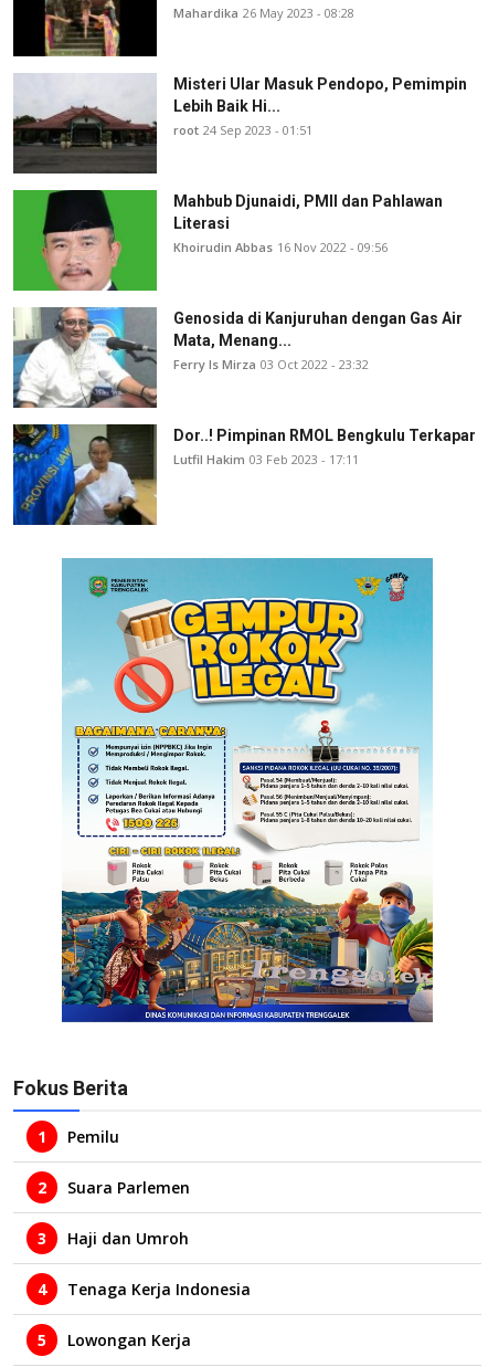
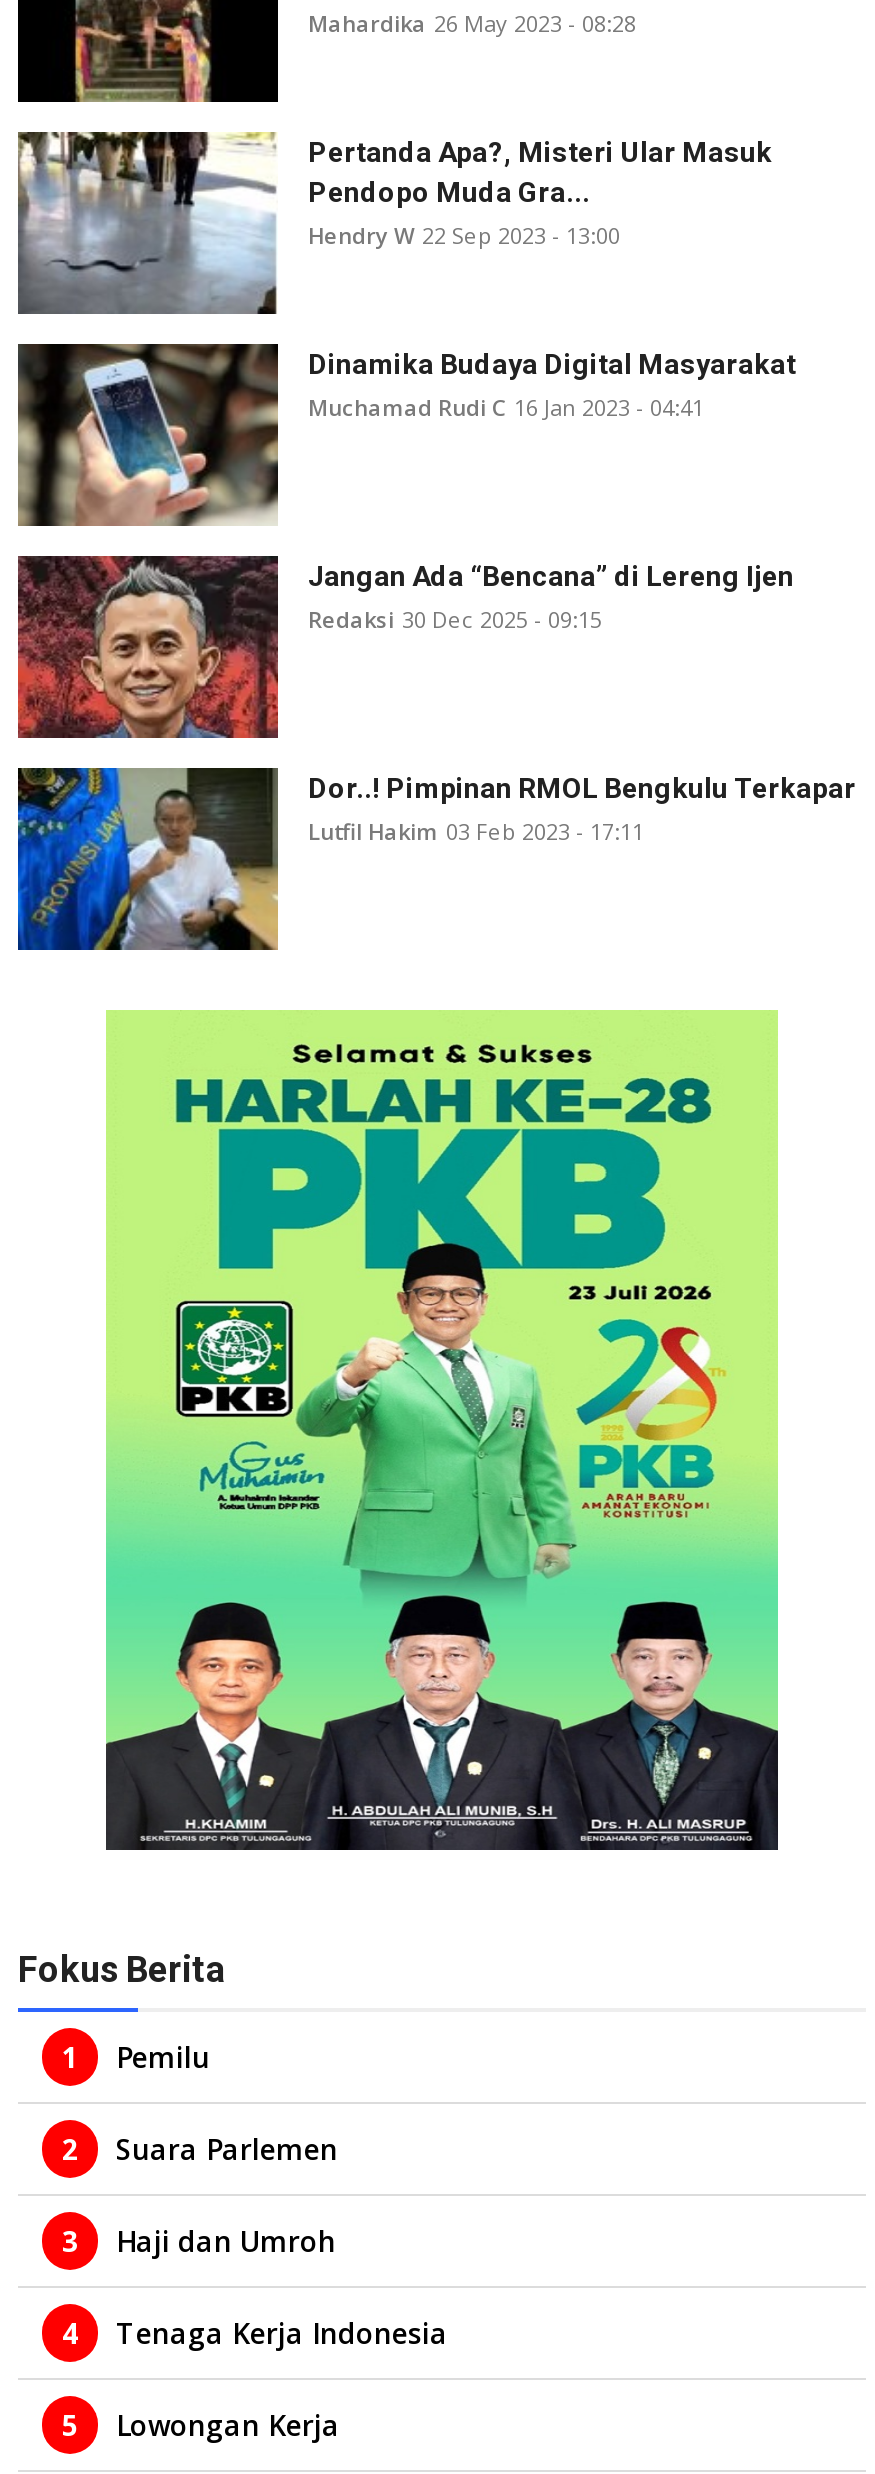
[13,73,467,173] [image] | Misteri Ular Masuk Pendopo, Pemimpin | Lebih Baik Hi... | root 24 Sep 2023 - 01:51 -> [16,130,772,314] [image] | Pertanda Apa?, Misteri Ular Masuk | Pendopo Muda Gra... | Hendry W 22 Sep 2023 - 13:00
[12,189,443,292] [image] | Mahbub Djunaidi, PMII dan Pahlawan | Literasi | Khoirudin Abbas 16 Nov 2022 - 09:56 -> [16,342,796,528] [image] | Dinamika Budaya Digital Masyarakat | Muchamad Rudi C 16 Jan 2023 - 04:41
[12,306,463,408] [image] | Genosida di Kanjuruhan dengan Gas Air | Mata, Menang... | Ferry Is Mirza 03 Oct 2022 - 23:32 -> [16,554,794,740] [image] | Jangan Ada “Bencana” di Lereng Ijen | Redaksi 30 Dec 2025 - 09:15
[61,557,434,1023] [image] -> [104,1008,780,1852] [image]

